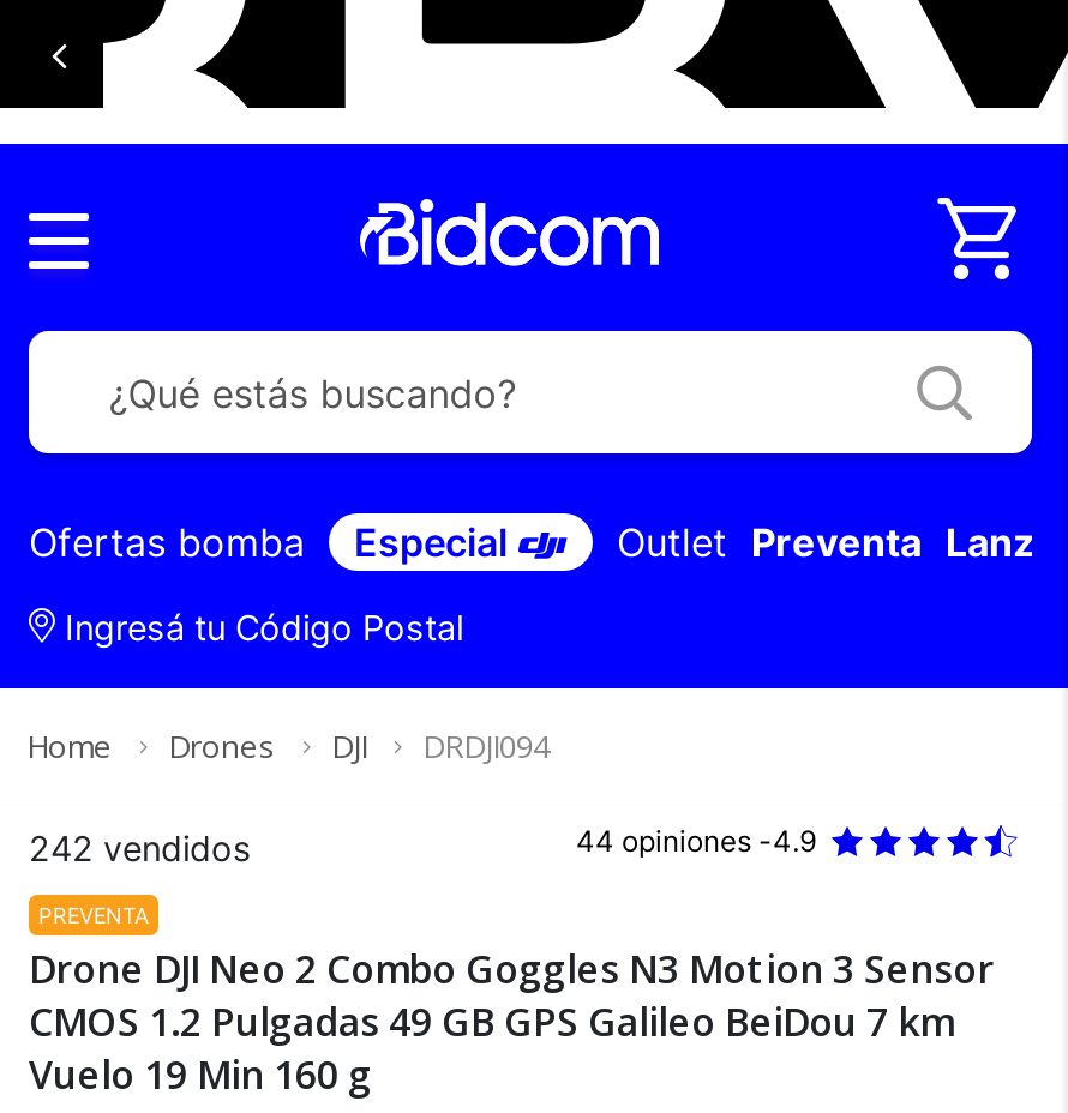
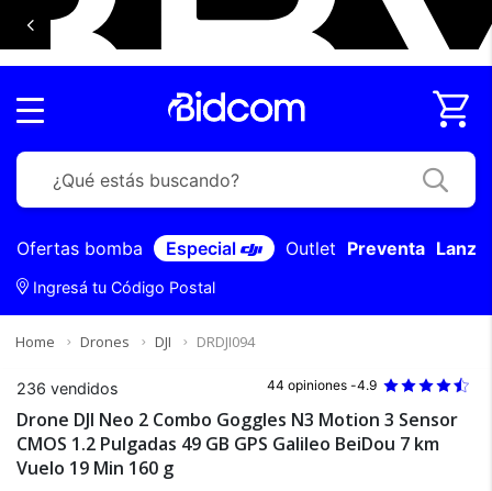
[29,828,252,868] 242 vendidos -> [16,379,119,398] 236 vendidos
[38,902,149,929] PREVENTA -> none

